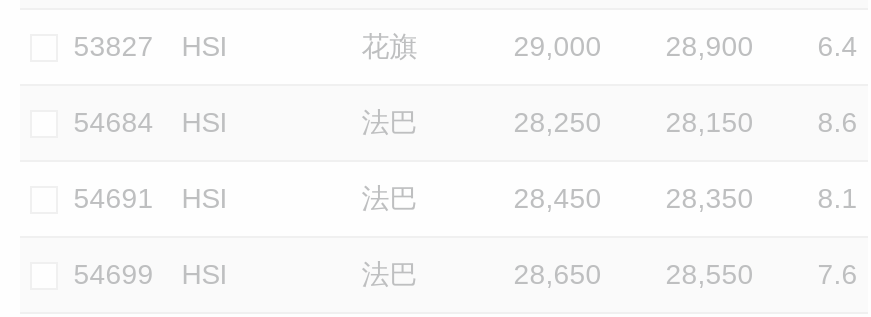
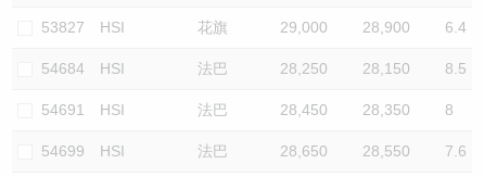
[514,106,858,138] 28,250 28,150 8.6 -> [280,60,466,77] 28,250 28,150 8.5
[514,182,858,214] 28,450 28,350 8.1 -> [280,101,453,118] 28,450 28,350 8

